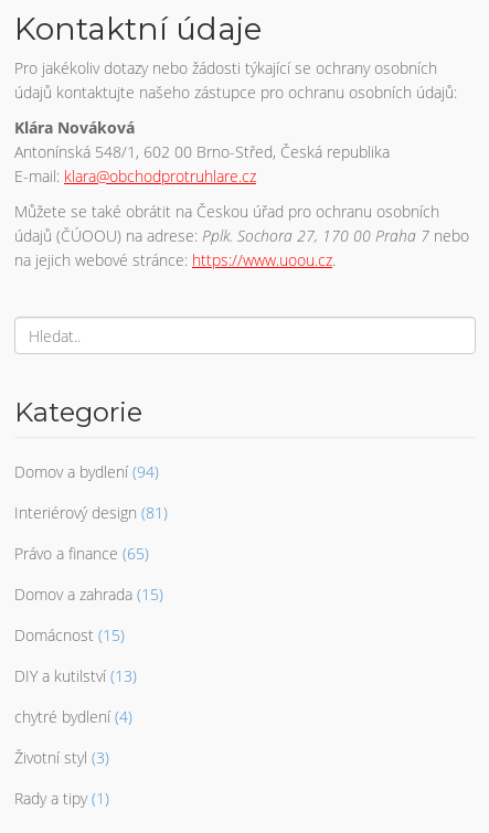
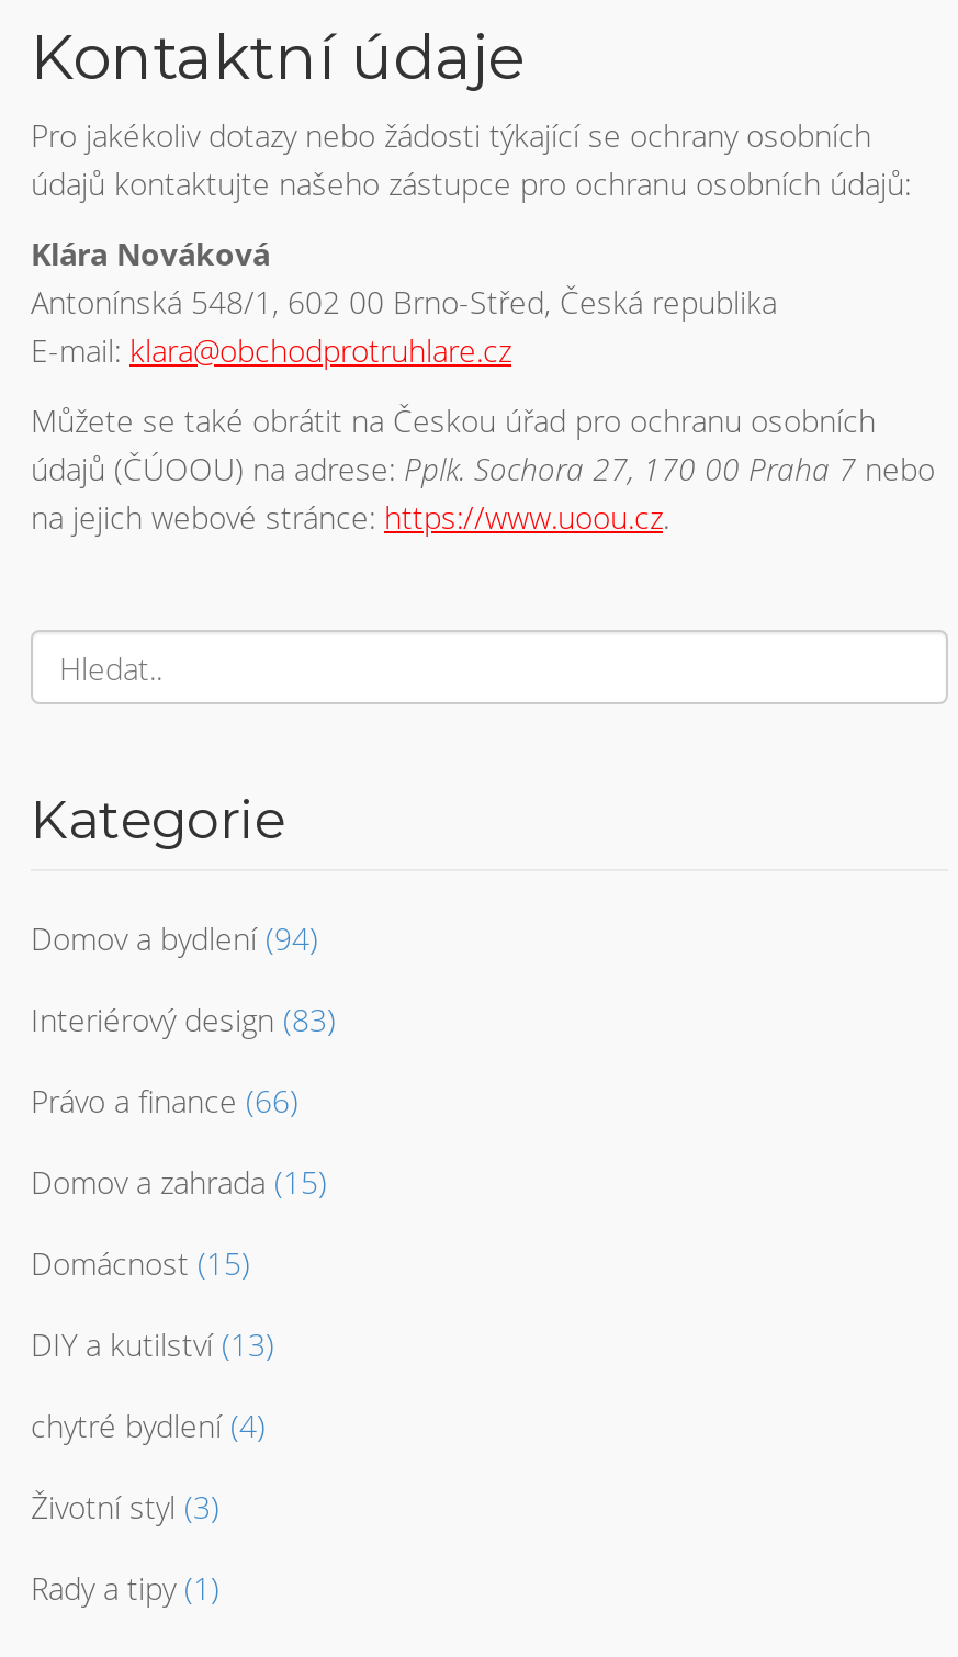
[14,502,168,523] Interiérový design (81) -> [31,999,336,1040] Interiérový design (83)
[14,543,149,564] Právo a finance (65) -> [31,1080,298,1121] Právo a finance (66)

